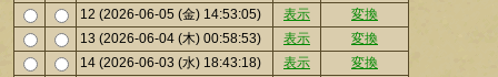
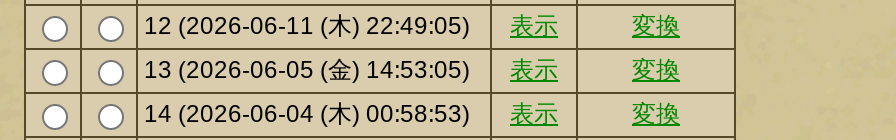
[80,7,310,22] 12 (2026-06-05 (金) 14:53:05) 表示 -> [144,12,558,40] 12 (2026-06-11 (木) 22:49:05) 表示
[80,31,310,46] 13 (2026-06-04 (木) 00:58:53) 表示 -> [144,56,558,84] 13 (2026-06-05 (金) 14:53:05) 表示
[80,55,310,70] 14 (2026-06-03 (水) 18:43:18) 表示 -> [144,100,558,128] 14 (2026-06-04 (木) 00:58:53) 表示

